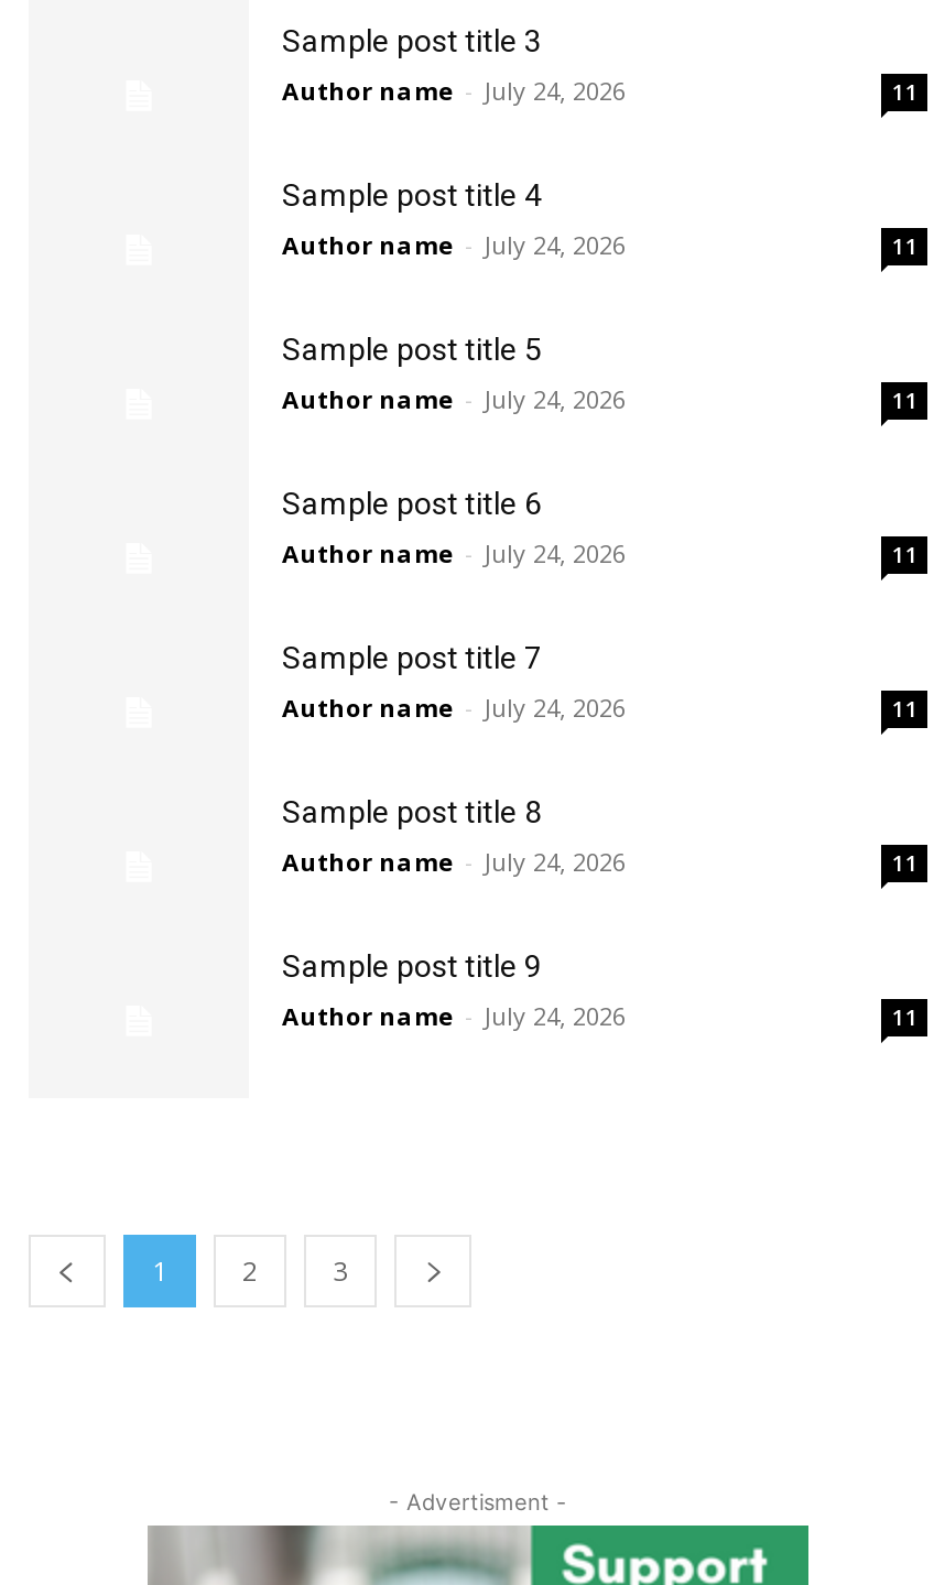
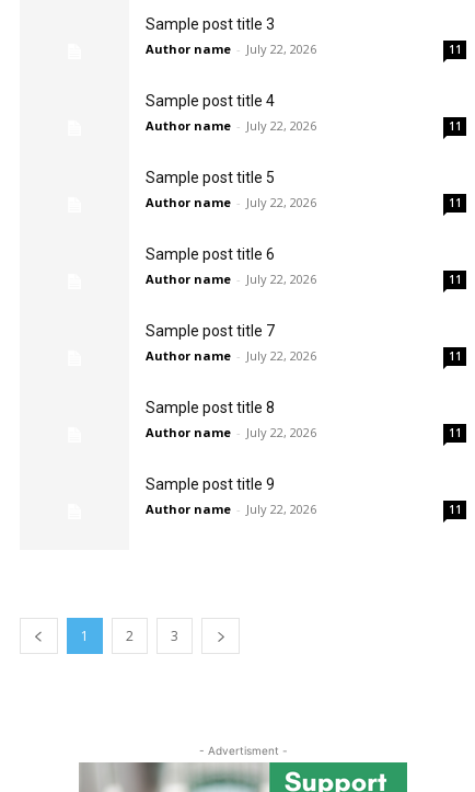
[282,74,626,107] Author name - July 24, 2026 -> [146,41,316,57] Author name - July 22, 2026
[282,228,626,261] Author name - July 24, 2026 -> [146,117,316,134] Author name - July 22, 2026
[282,382,626,415] Author name - July 24, 2026 -> [146,194,316,210] Author name - July 22, 2026
[282,536,626,569] Author name - July 24, 2026 -> [146,271,316,287] Author name - July 22, 2026
[282,691,626,724] Author name - July 24, 2026 -> [146,347,316,364] Author name - July 22, 2026
[282,845,626,878] Author name - July 24, 2026 -> [146,424,316,440] Author name - July 22, 2026
[282,999,626,1032] Author name - July 24, 2026 -> [146,501,316,517] Author name - July 22, 2026

